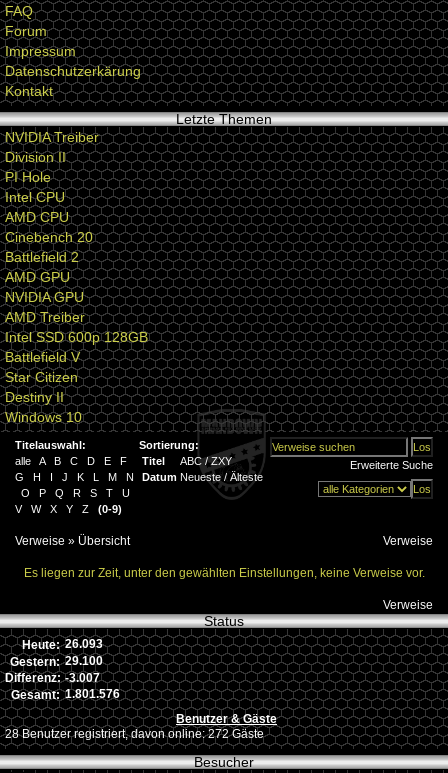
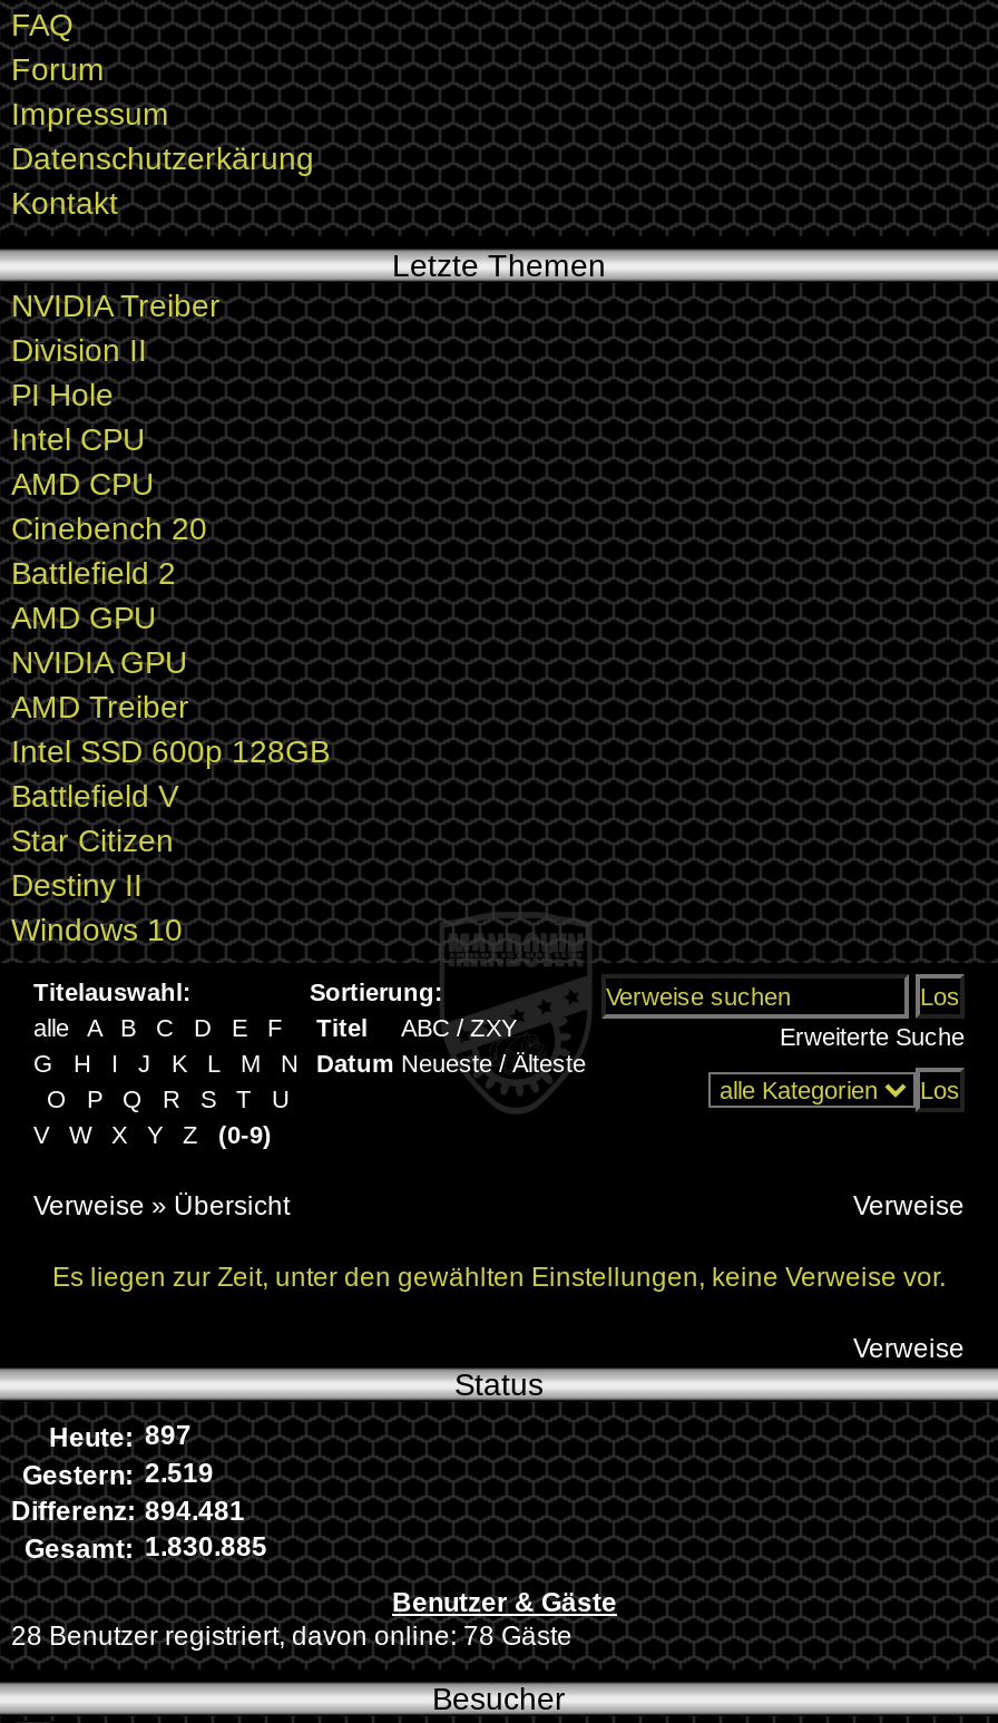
[22,637,103,652] Heute: 26.093 -> [49,1420,192,1453] Heute: 897
[10,654,103,669] Gestern: 29.100 -> [22,1457,214,1491] Gestern: 2.519
[5,671,100,685] Differenz: -3.007 -> [11,1495,245,1528] Differenz: 894.481
[11,687,120,702] Gesamt: 1.801.576 -> [25,1532,267,1565] Gesamt: 1.830.885
[5,727,264,741] 28 Benutzer registriert, davon online: 272 Gäste -> [11,1621,573,1652] 28 Benutzer registriert, davon online: 78 Gäste

